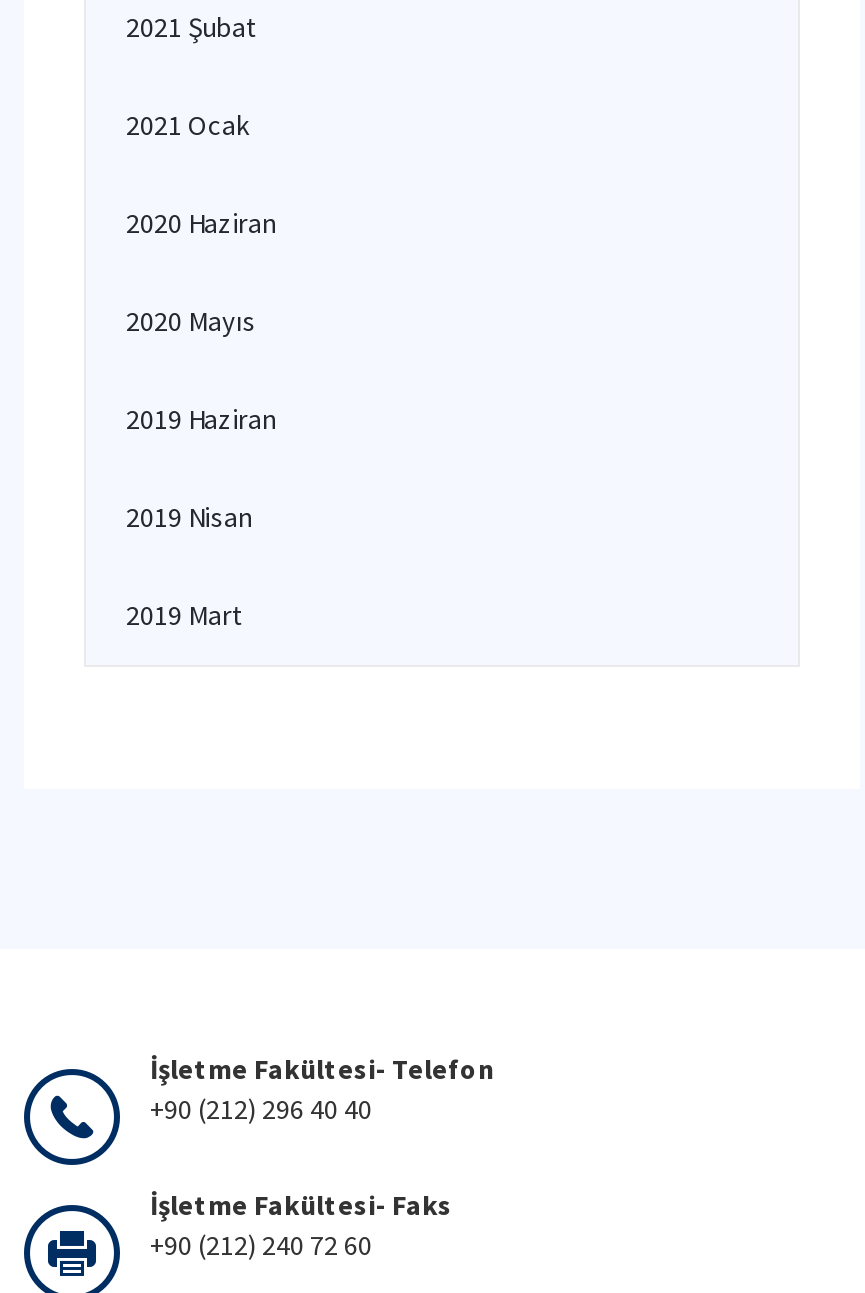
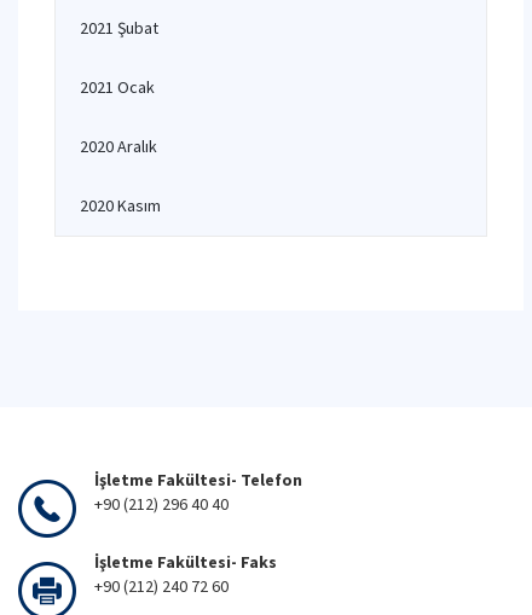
[126,205,276,633] 2020 Haziran | 2020 Mayıs | 2019 Haziran | 2019 Nisan | 2019 Mart -> [80,135,161,216] 2020 Aralık | 2020 Kasım

